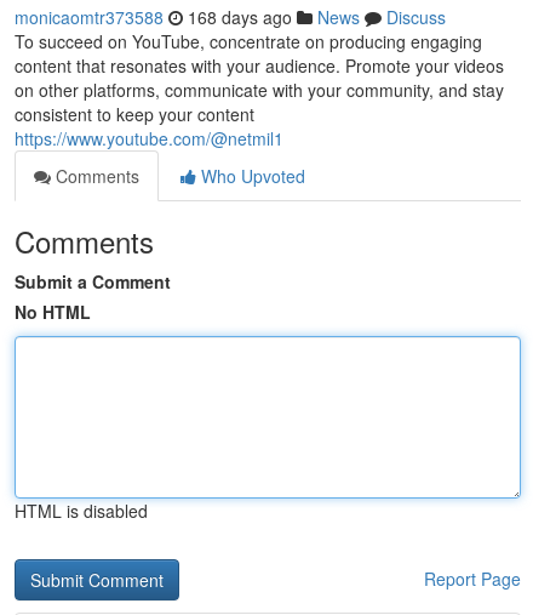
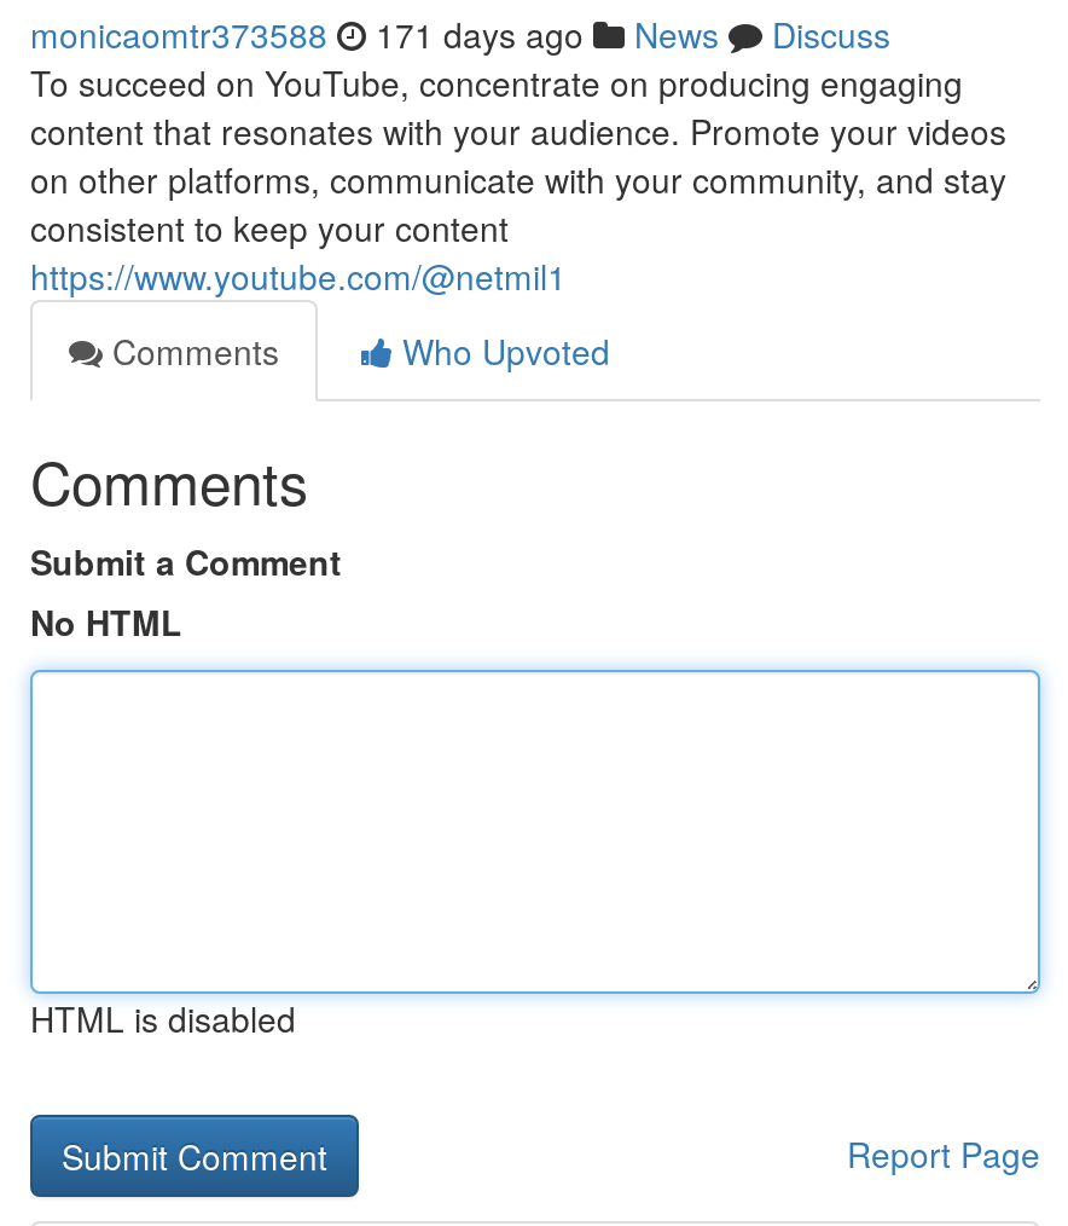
[15,5,446,29] monicaomtr373588 168 days ago News Discuss -> [30,10,890,58] monicaomtr373588 171 days ago News Discuss

